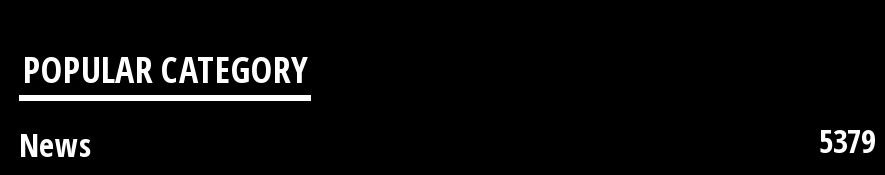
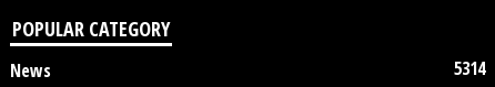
[819,118,875,162] 5379 -> [454,56,485,80] 5314

